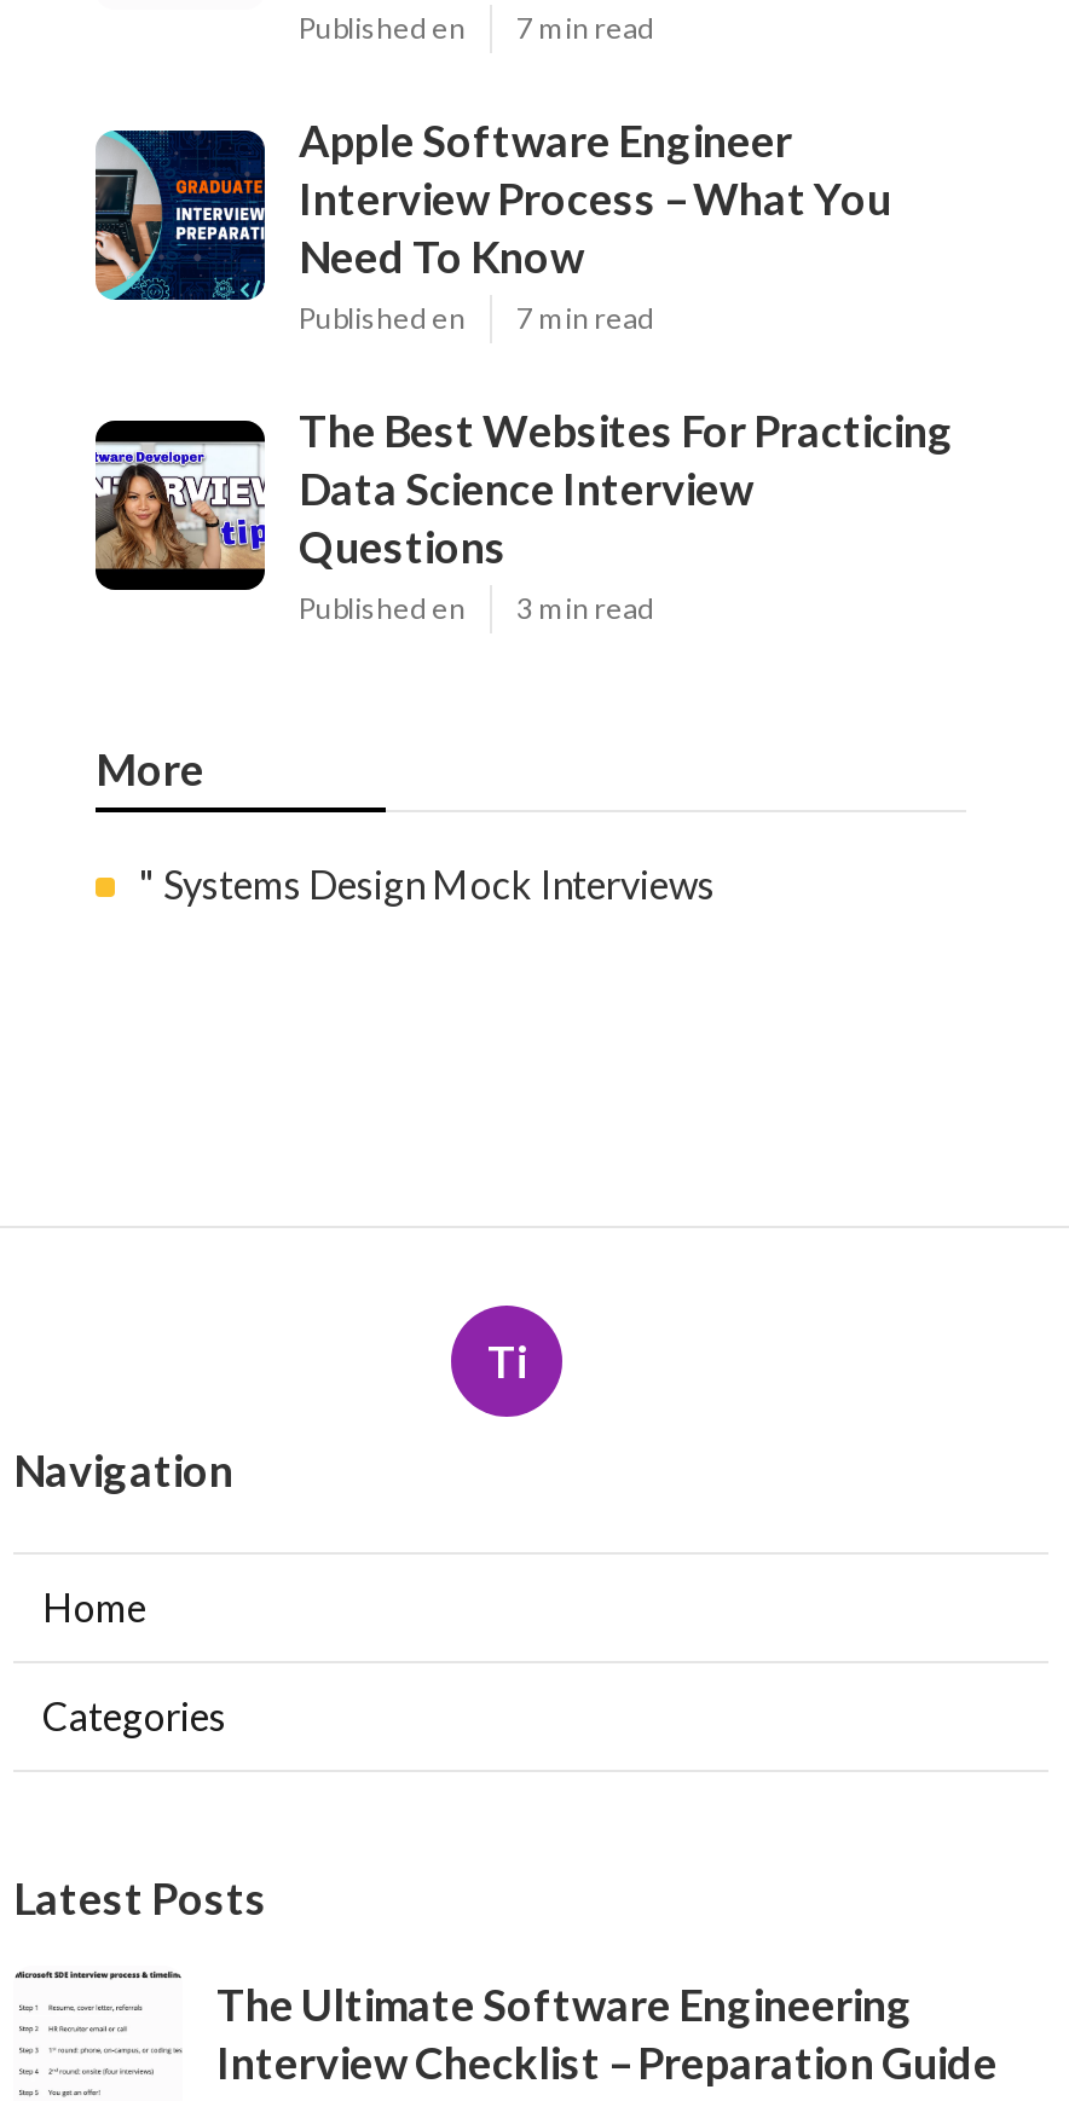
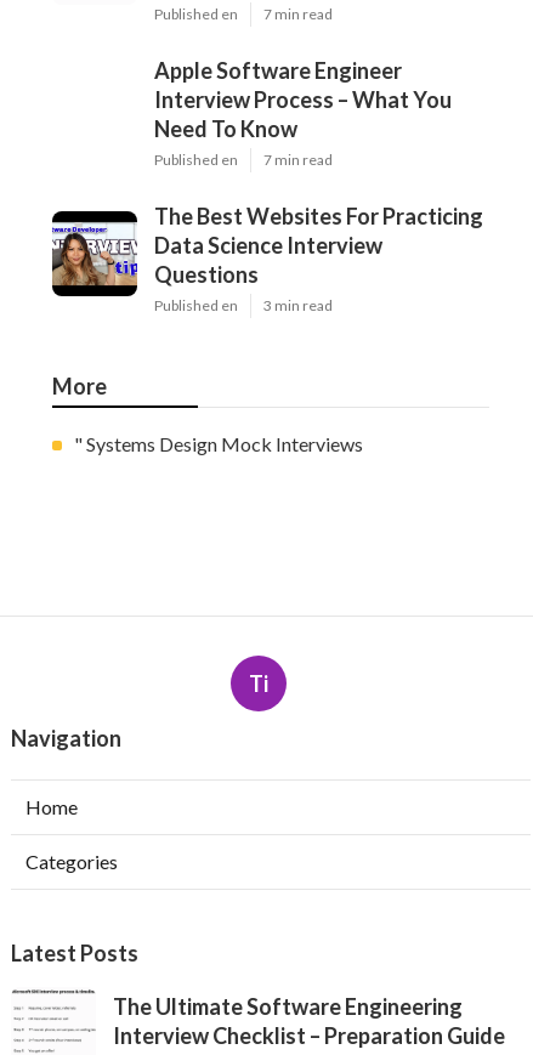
[93,128,267,302] [image] -> none

